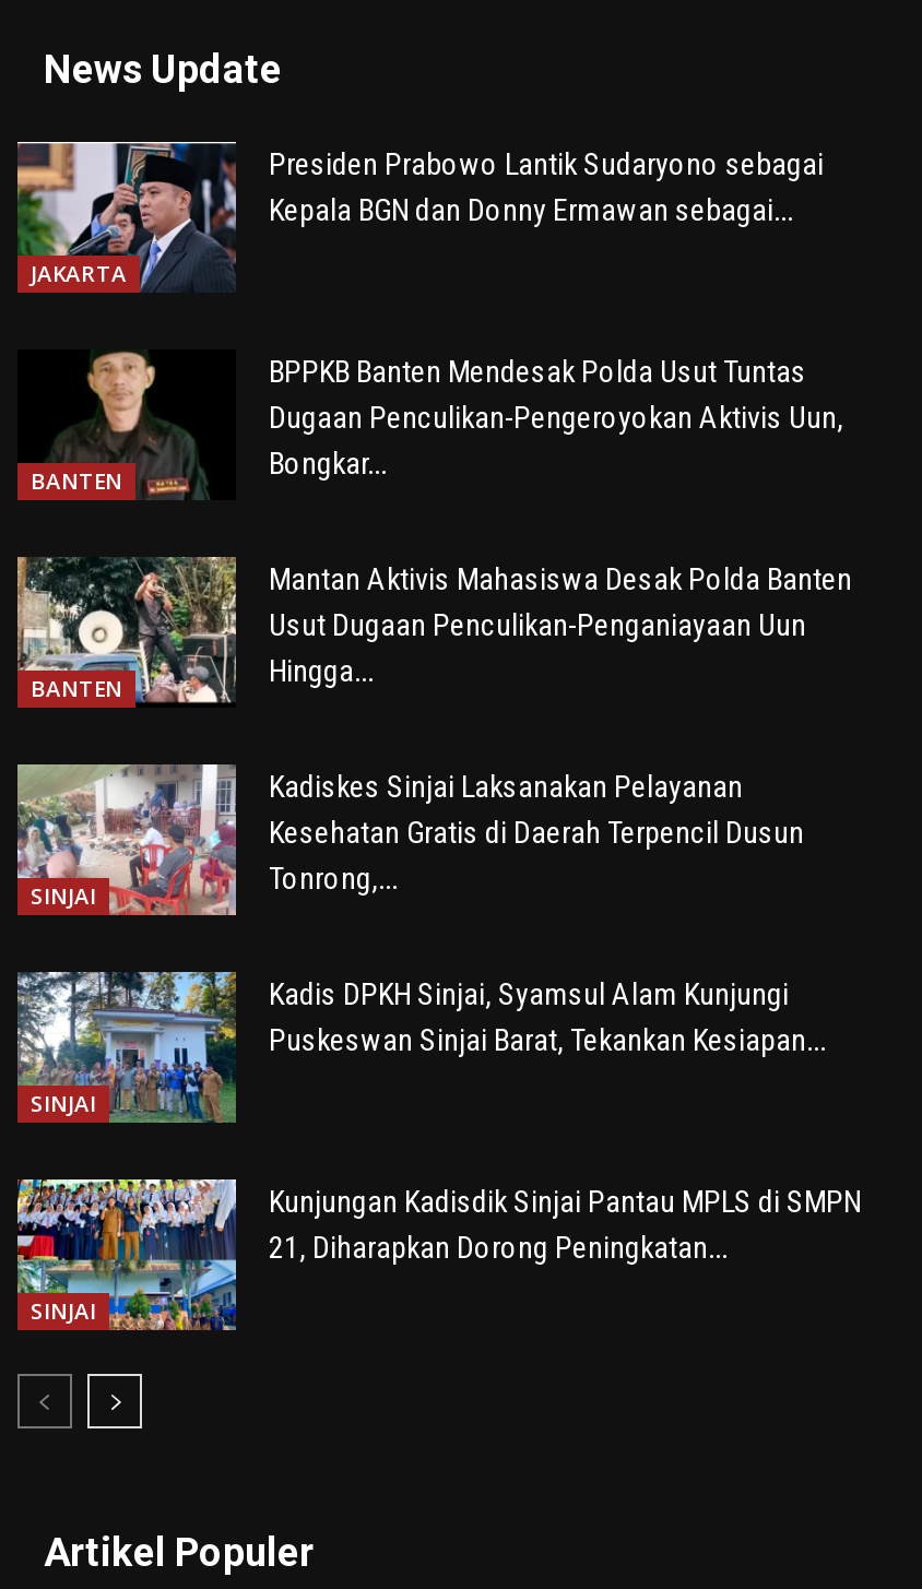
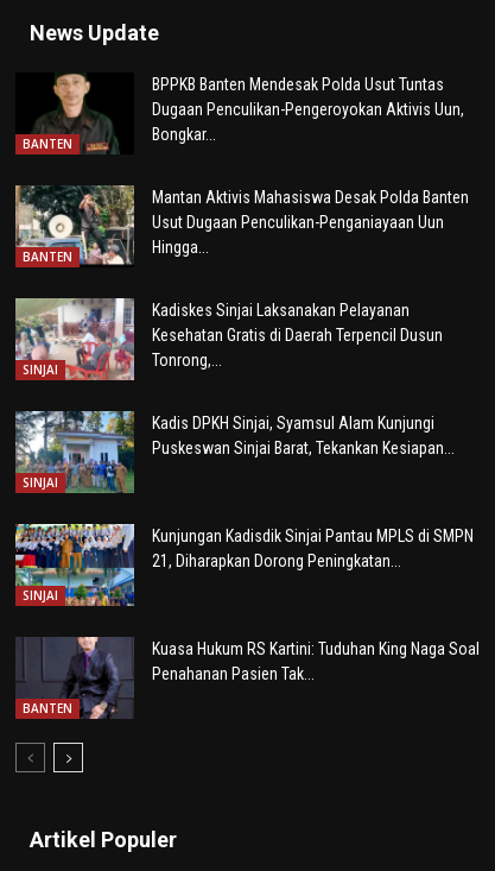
[15,140,238,288] [image] | JAKARTA -> none
[269,146,824,227] Presiden Prabowo Lantik Sudaryono sebagai | Kepala BGN dan Donny Ermawan sebagai... -> none
moved [31,347,861,1325] -> [23,71,474,603]: [image] | BANTEN | BPPKB Banten Mendesak Polda Usut Tuntas | ... | Kunjungan Kadisdik Sinjai Pantau MPLS di SMPN | 21, Diharapkan Dorong Peningkatan...
none -> [15,636,134,719] [image] | BANTEN
none -> [152,639,480,683] Kuasa Hukum RS Kartini: Tuduhan King Naga Soal | Penahanan Pasien Tak...

